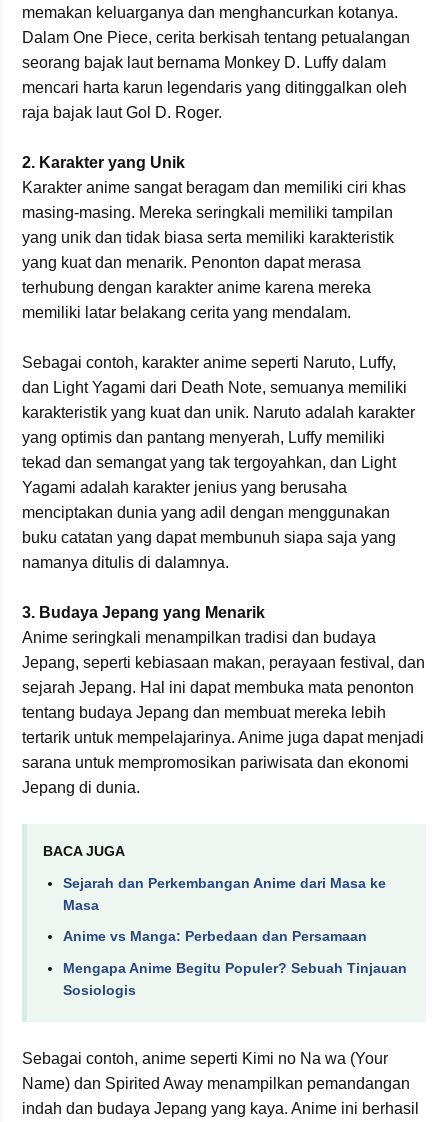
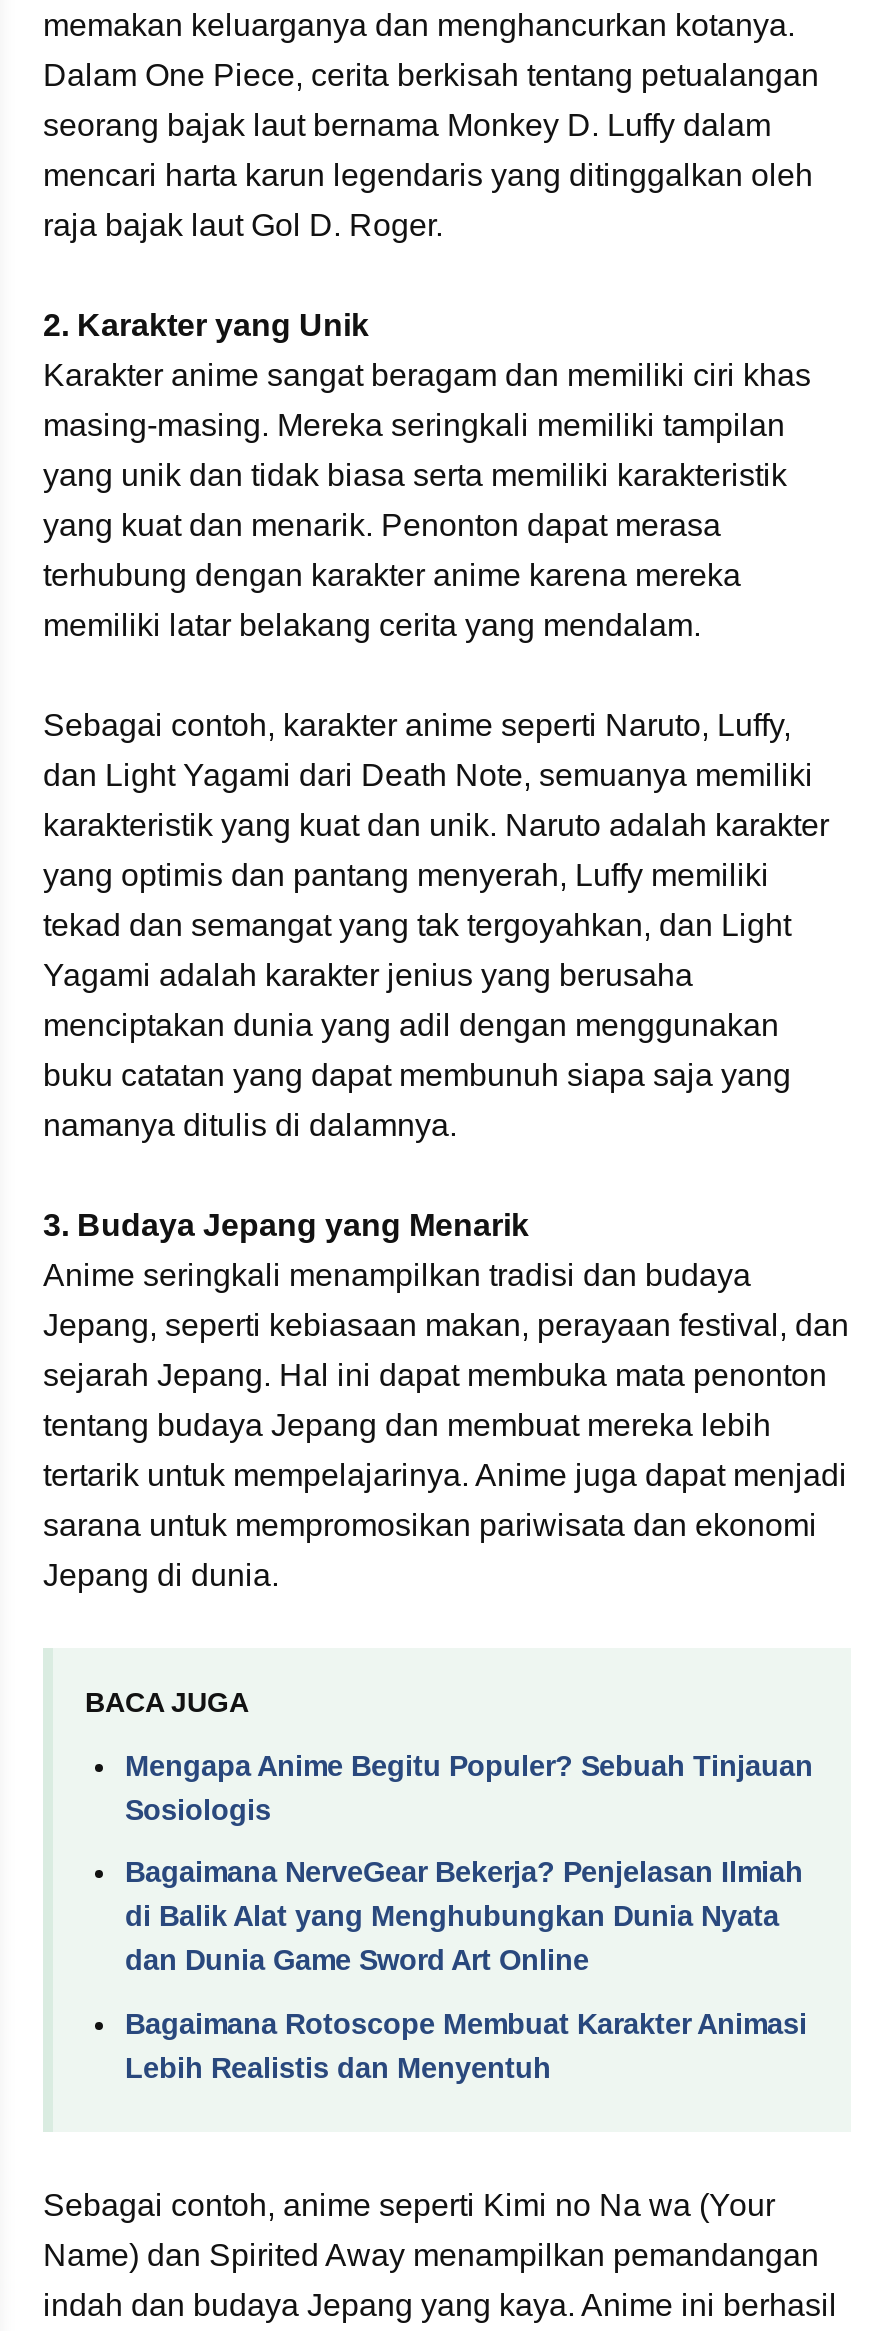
[63,875,386,944] Sejarah dan Perkembangan Anime dari Masa ke | Masa | Anime vs Manga: Perbedaan dan Persamaan -> none
moved [63,960,407,998] -> [125,1749,813,1825]: Mengapa Anime Begitu Populer? Sebuah Tinjauan | Sosiologis
none -> [125,1856,807,2084] Bagaimana NerveGear Bekerja? Penjelasan Ilmiah | di Balik Alat yang Menghubungkan Dunia Nyata | dan Dunia Game Sword Art Online | Bagaimana Rotoscope Membuat Karakter Animasi | Lebih Realistis dan Menyentuh

